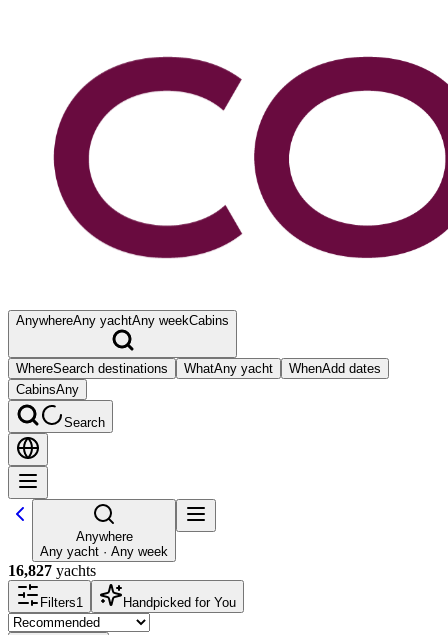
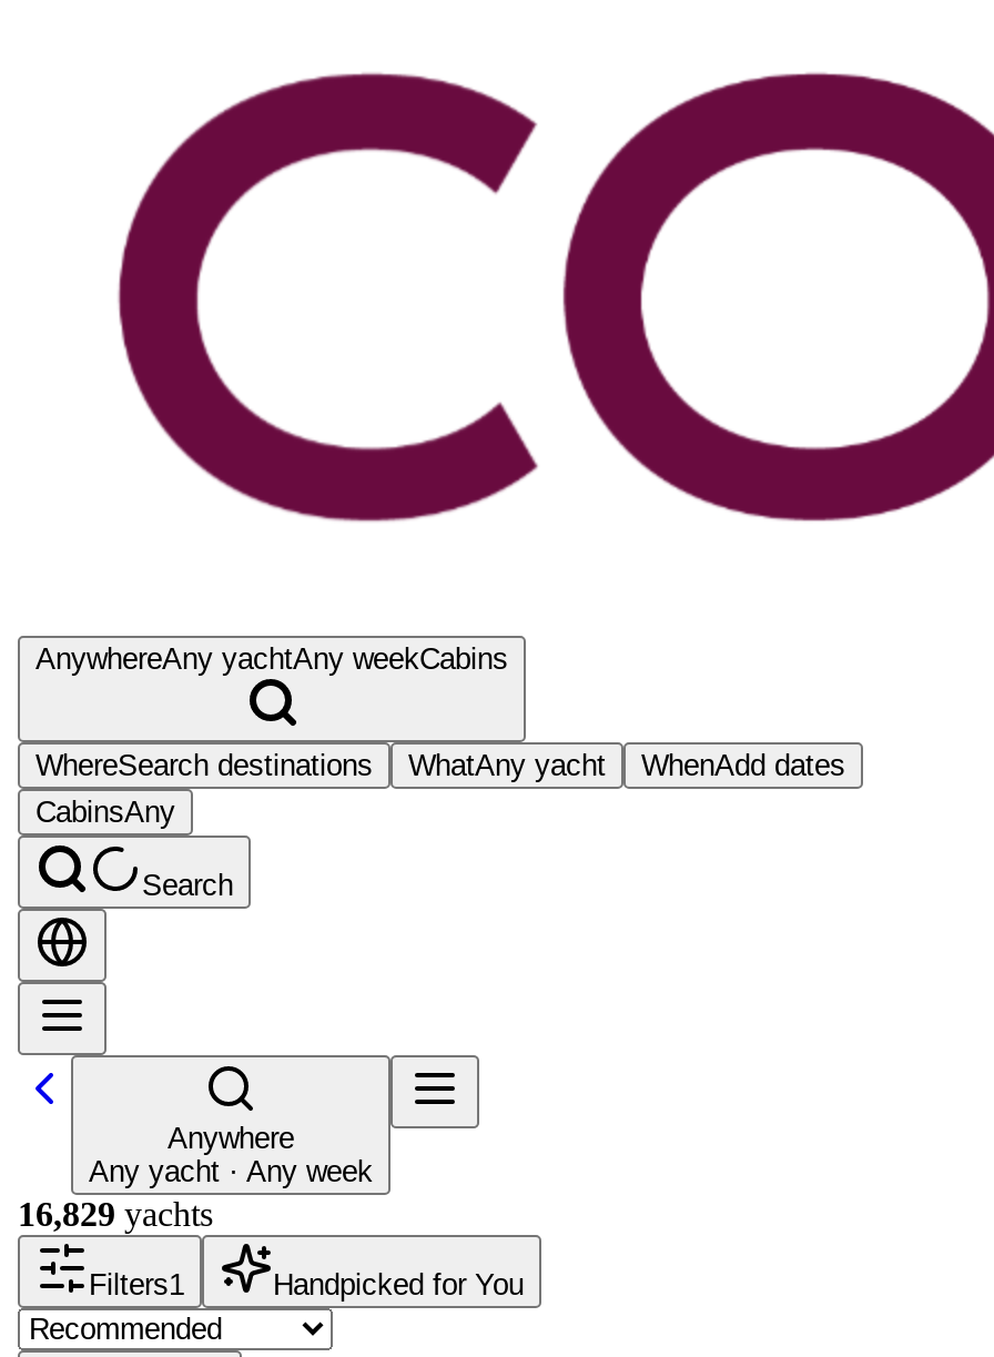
[8,562,96,579] 16,827 yachts -> [18,1195,213,1233] 16,829 yachts

